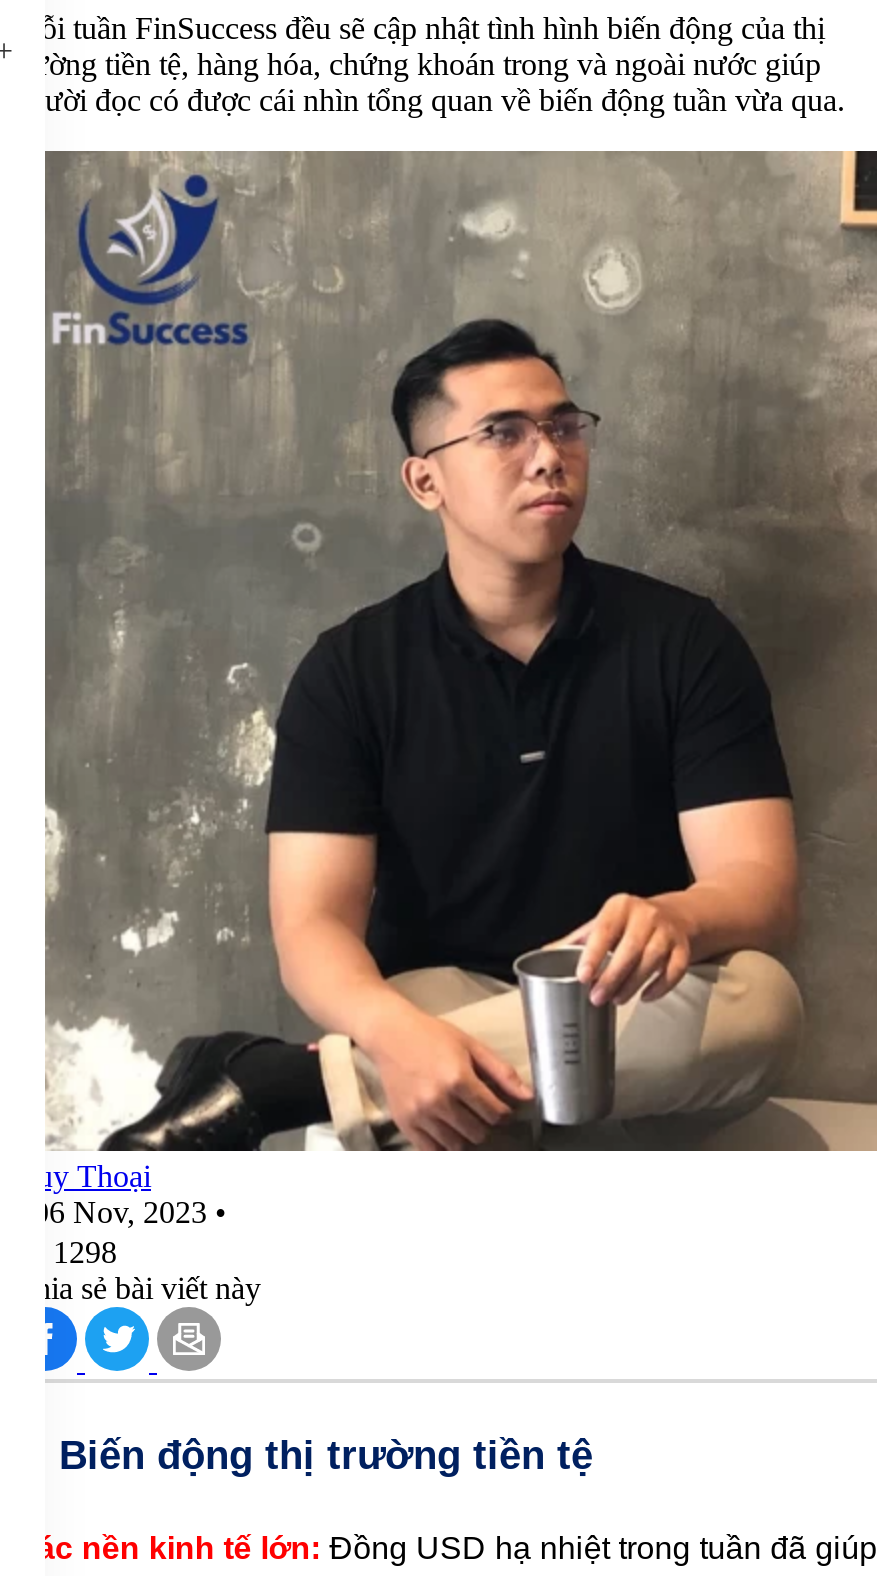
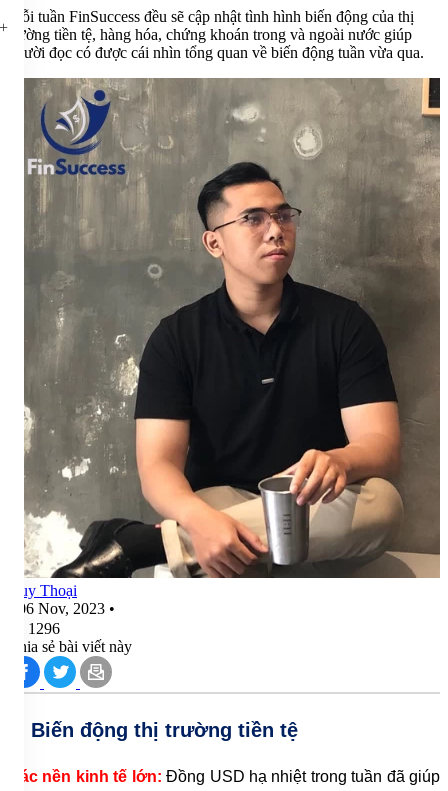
[53,1235,117,1269] 1298 -> [28,620,60,637] 1296

